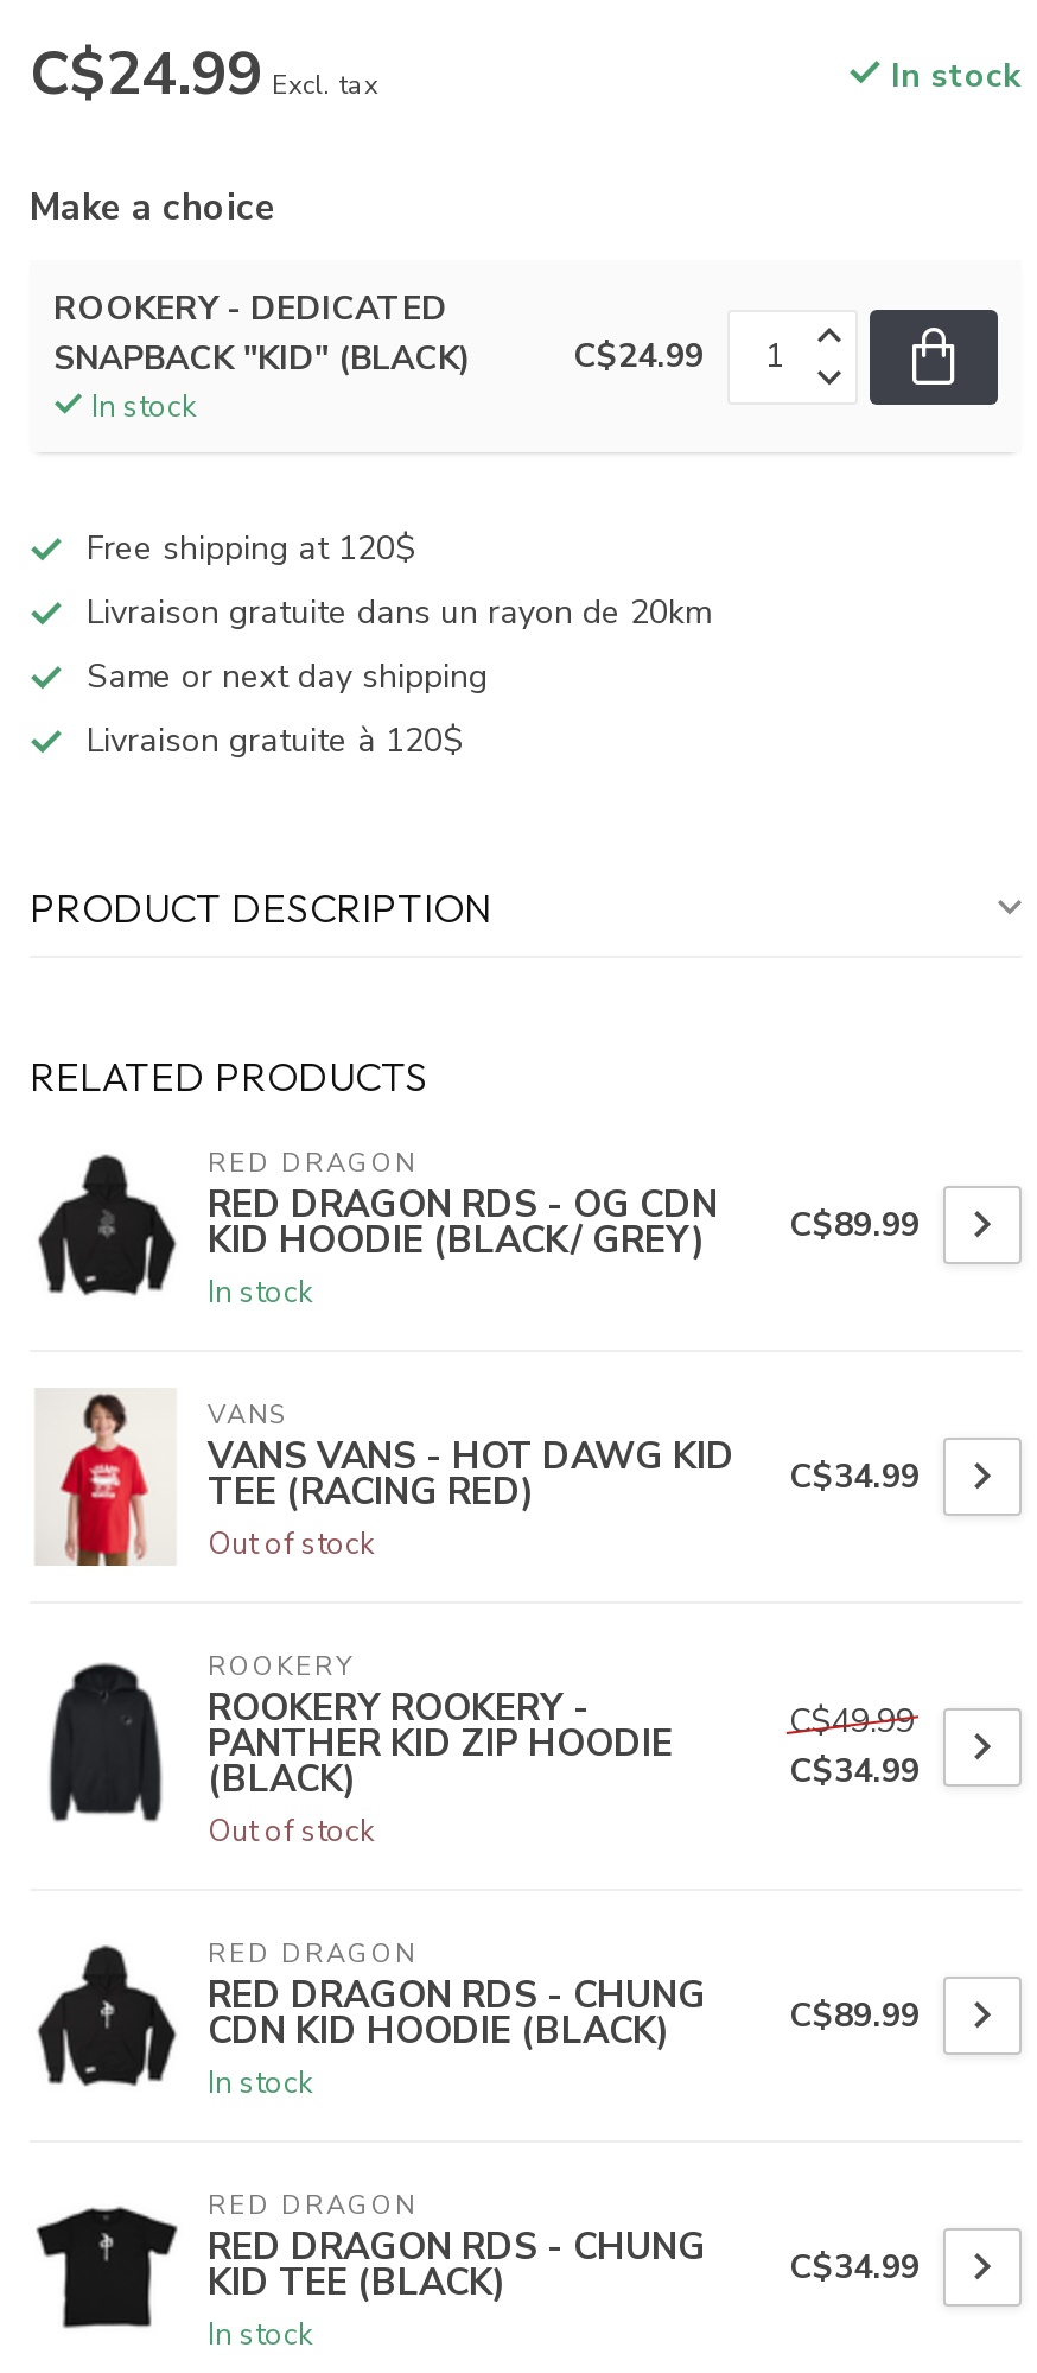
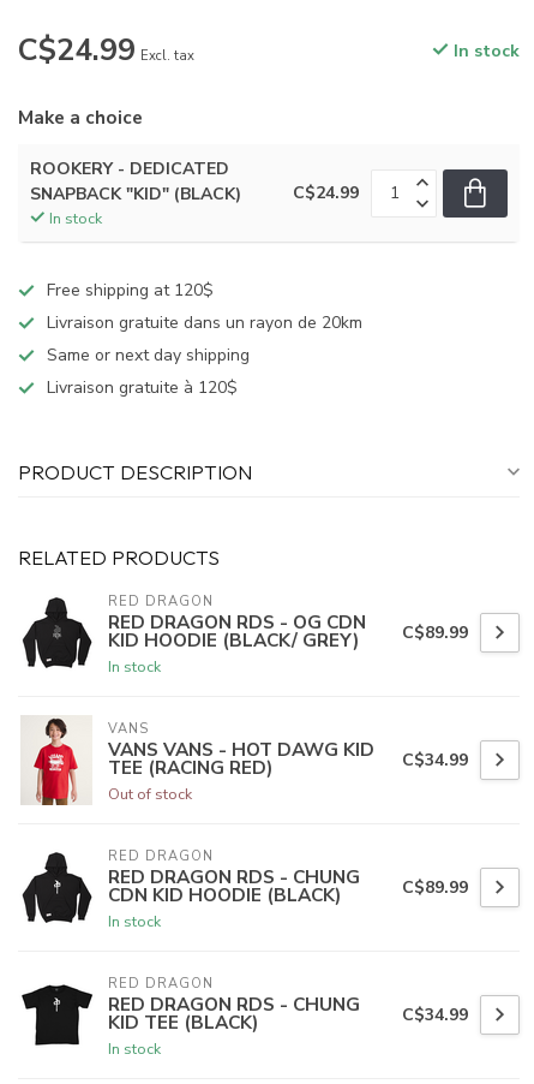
[49,1650,673,1851] [image] | ROOKERY | ROOKERY ROOKERY - | PANTHER KID ZIP HOODIE | (BLACK) | Out of stock -> none
[789,1699,920,1794] C$49.99 | C$34.99 -> none

